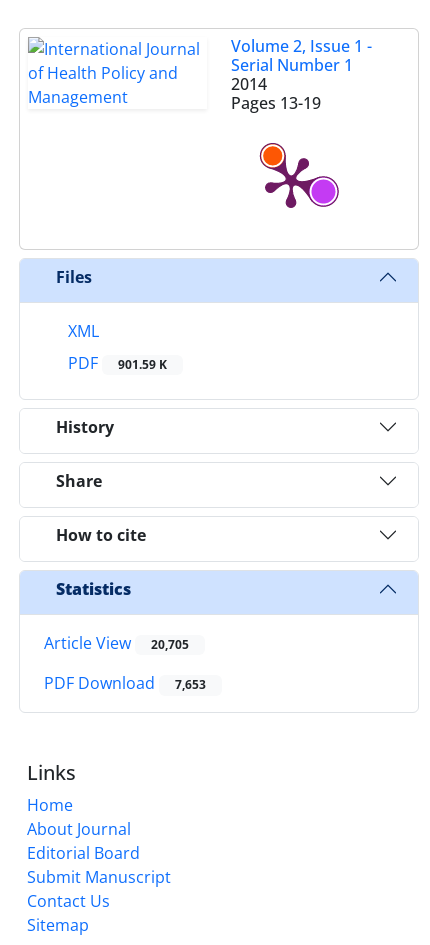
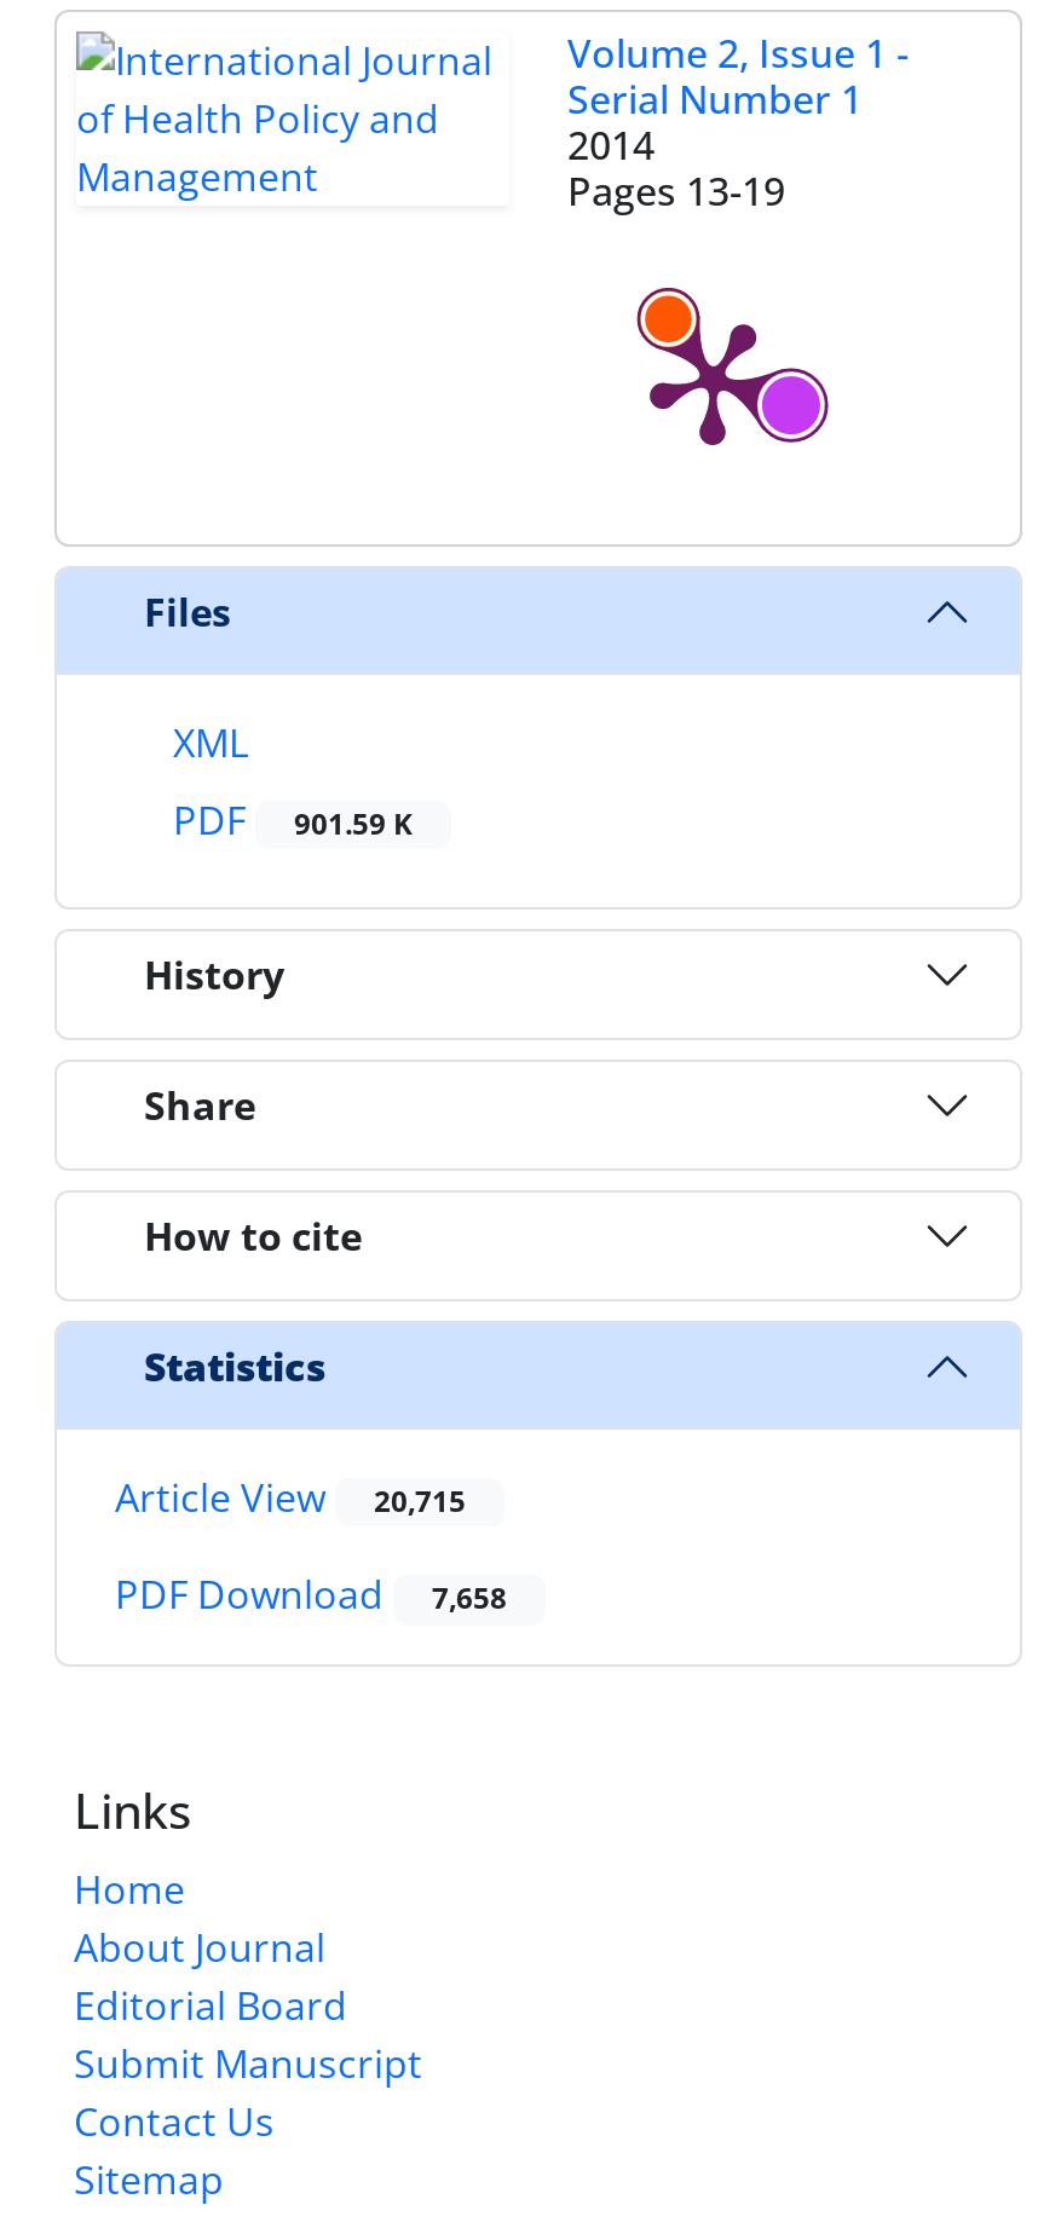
[44,632,189,654] Article View 20,705 -> [115,1471,466,1525] Article View 20,715
[44,672,206,694] PDF Download 7,653 -> [115,1569,507,1622] PDF Download 7,658

